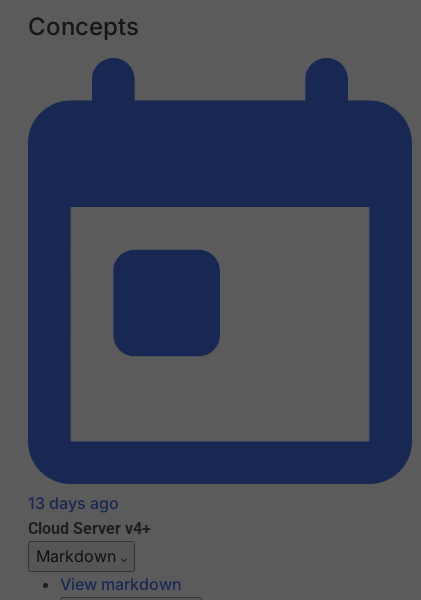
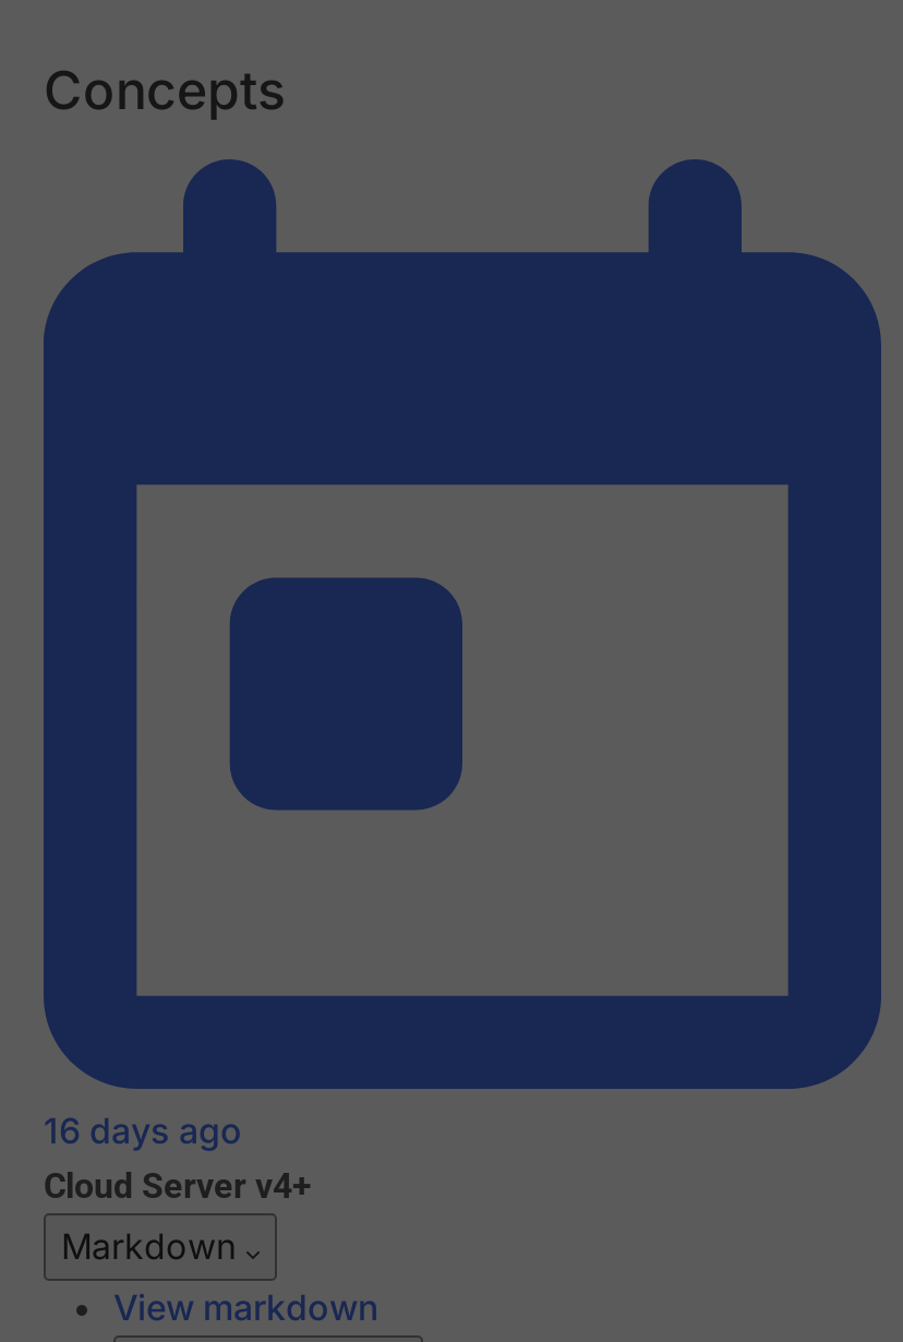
[28,493,119,513] 13 days ago -> [44,1110,242,1153] 16 days ago

